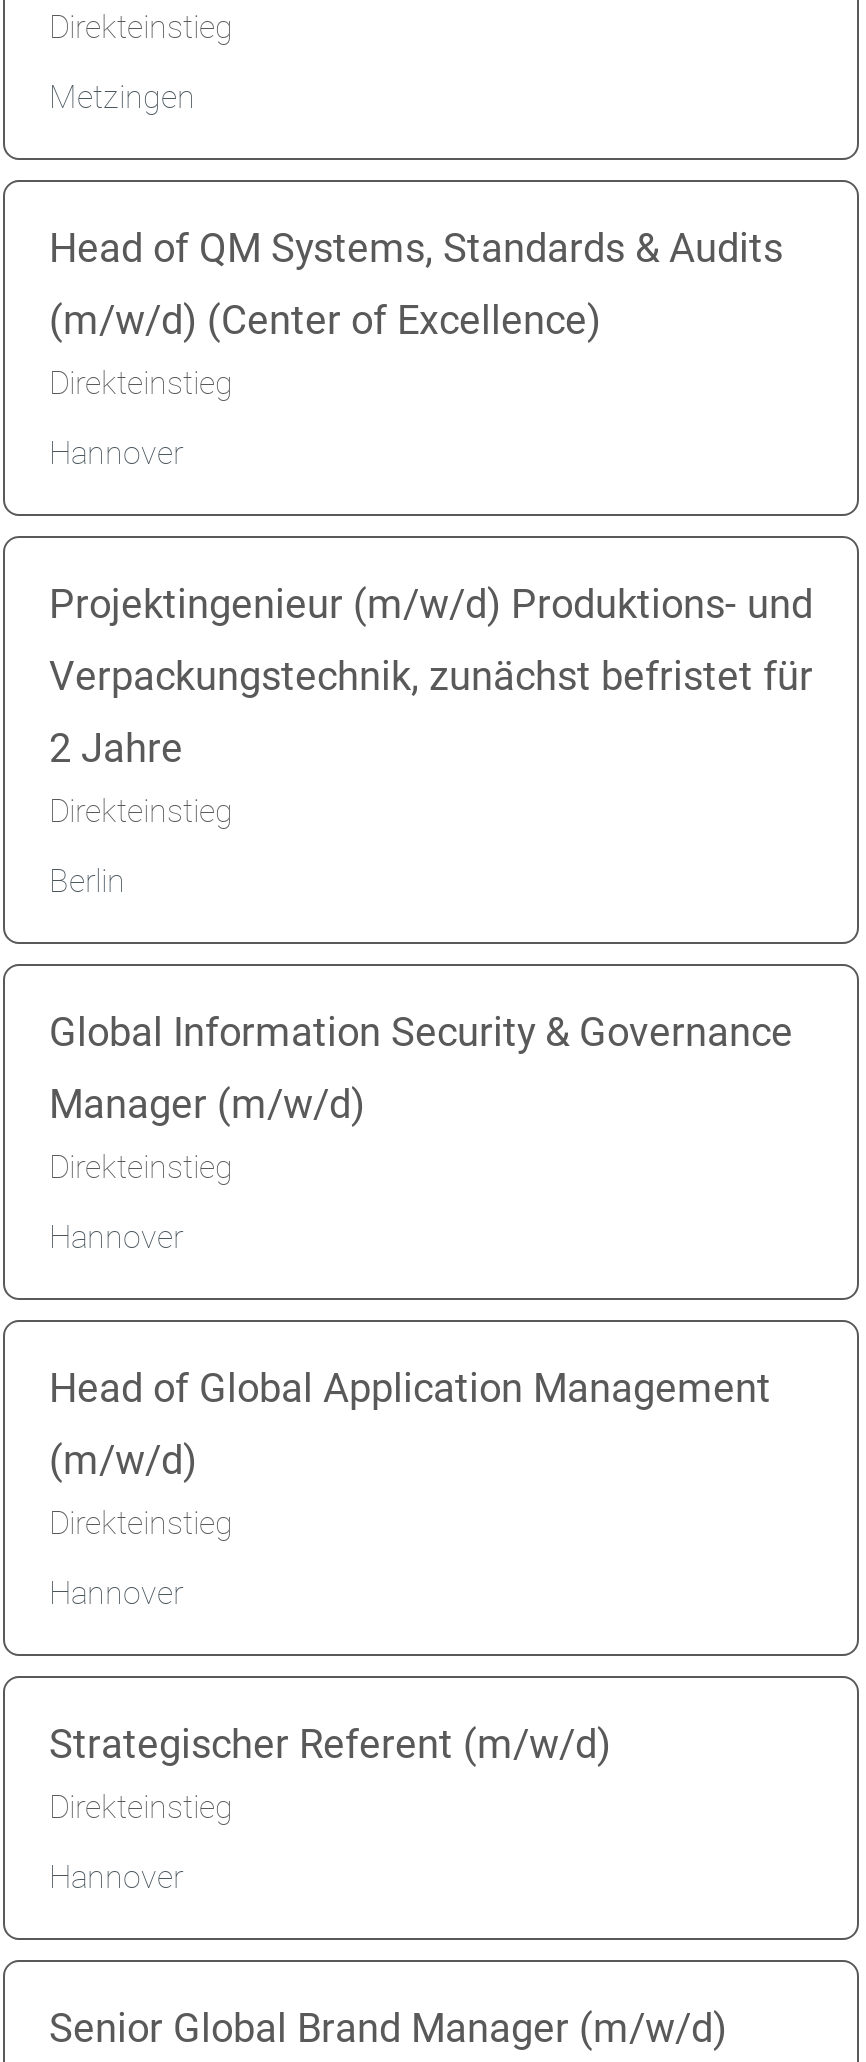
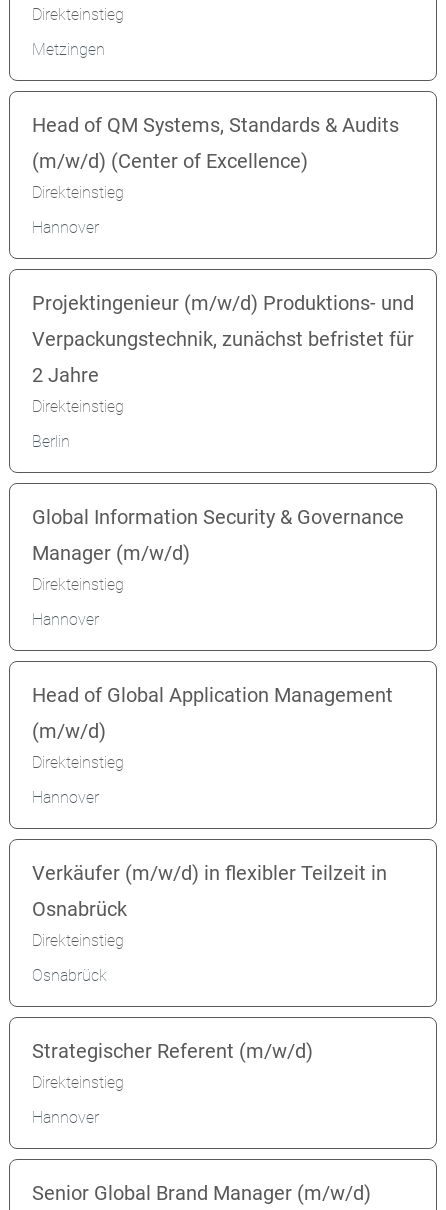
none -> [32,861,387,985] Verkäufer (m/w/d) in flexibler Teilzeit in | Osnabrück | Direkteinstieg | Osnabrück

